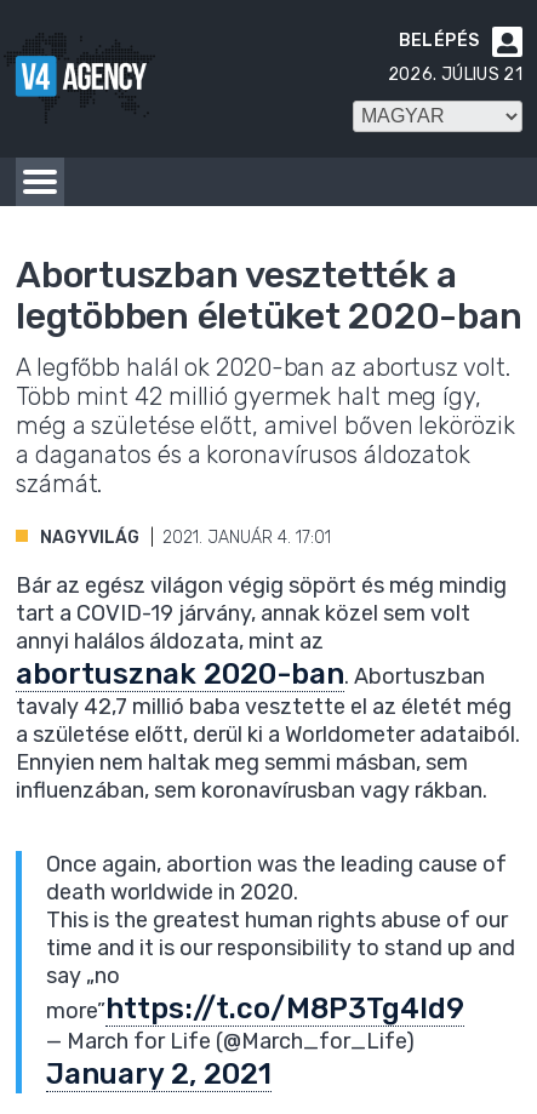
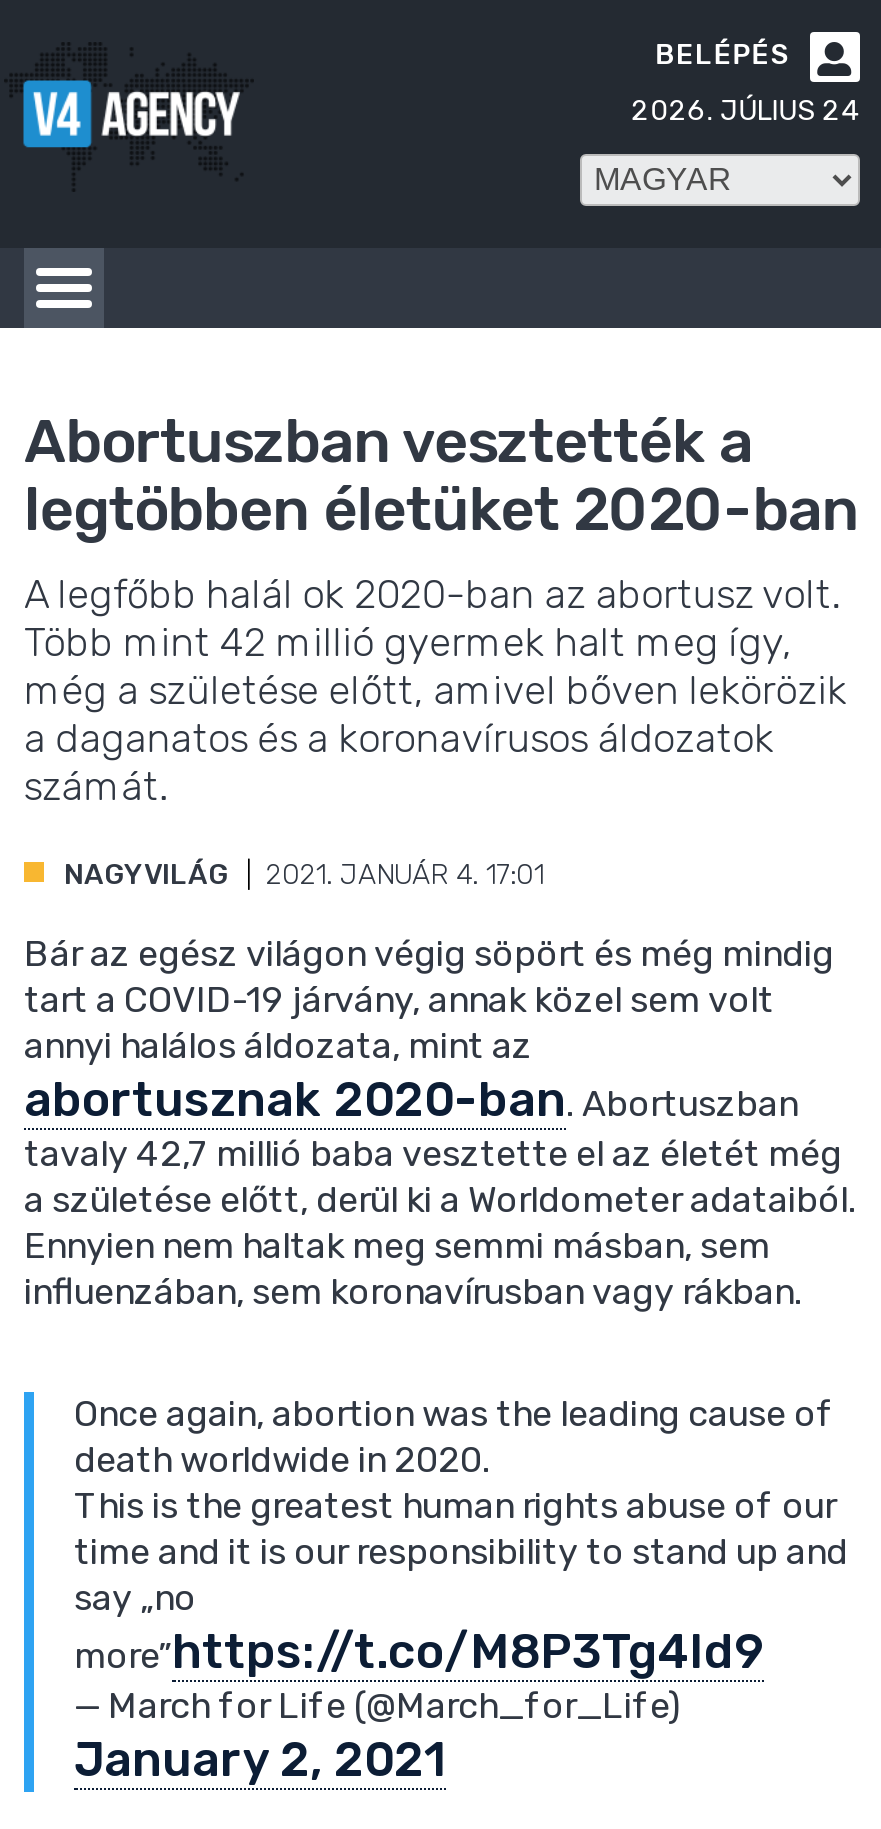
[388,64,522,84] 2026. JÚLIUS 21 -> [632,93,860,127] 2026. JÚLIUS 24

